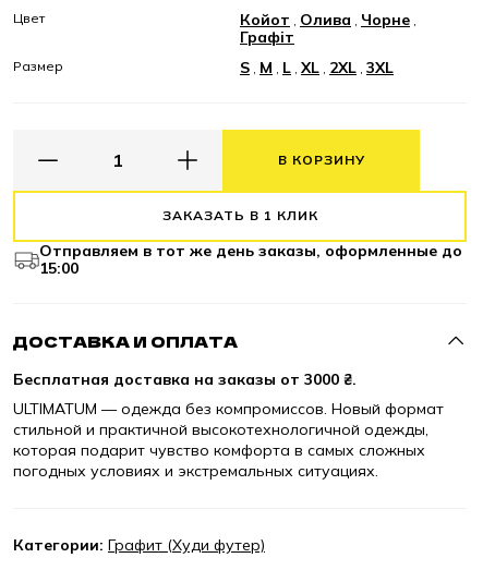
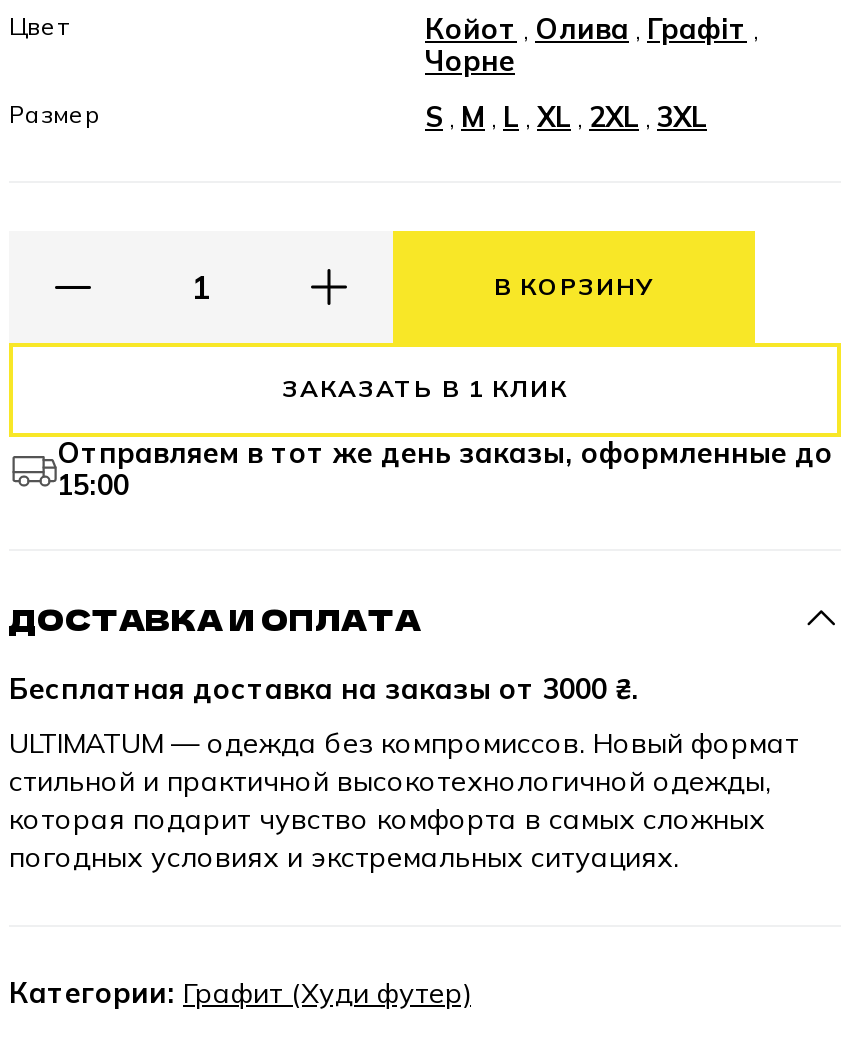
[240,10,416,47] Койот, Олива, Чорне, | Графіт -> [425,11,759,79] Койот, Олива, Графіт, | Чорне

